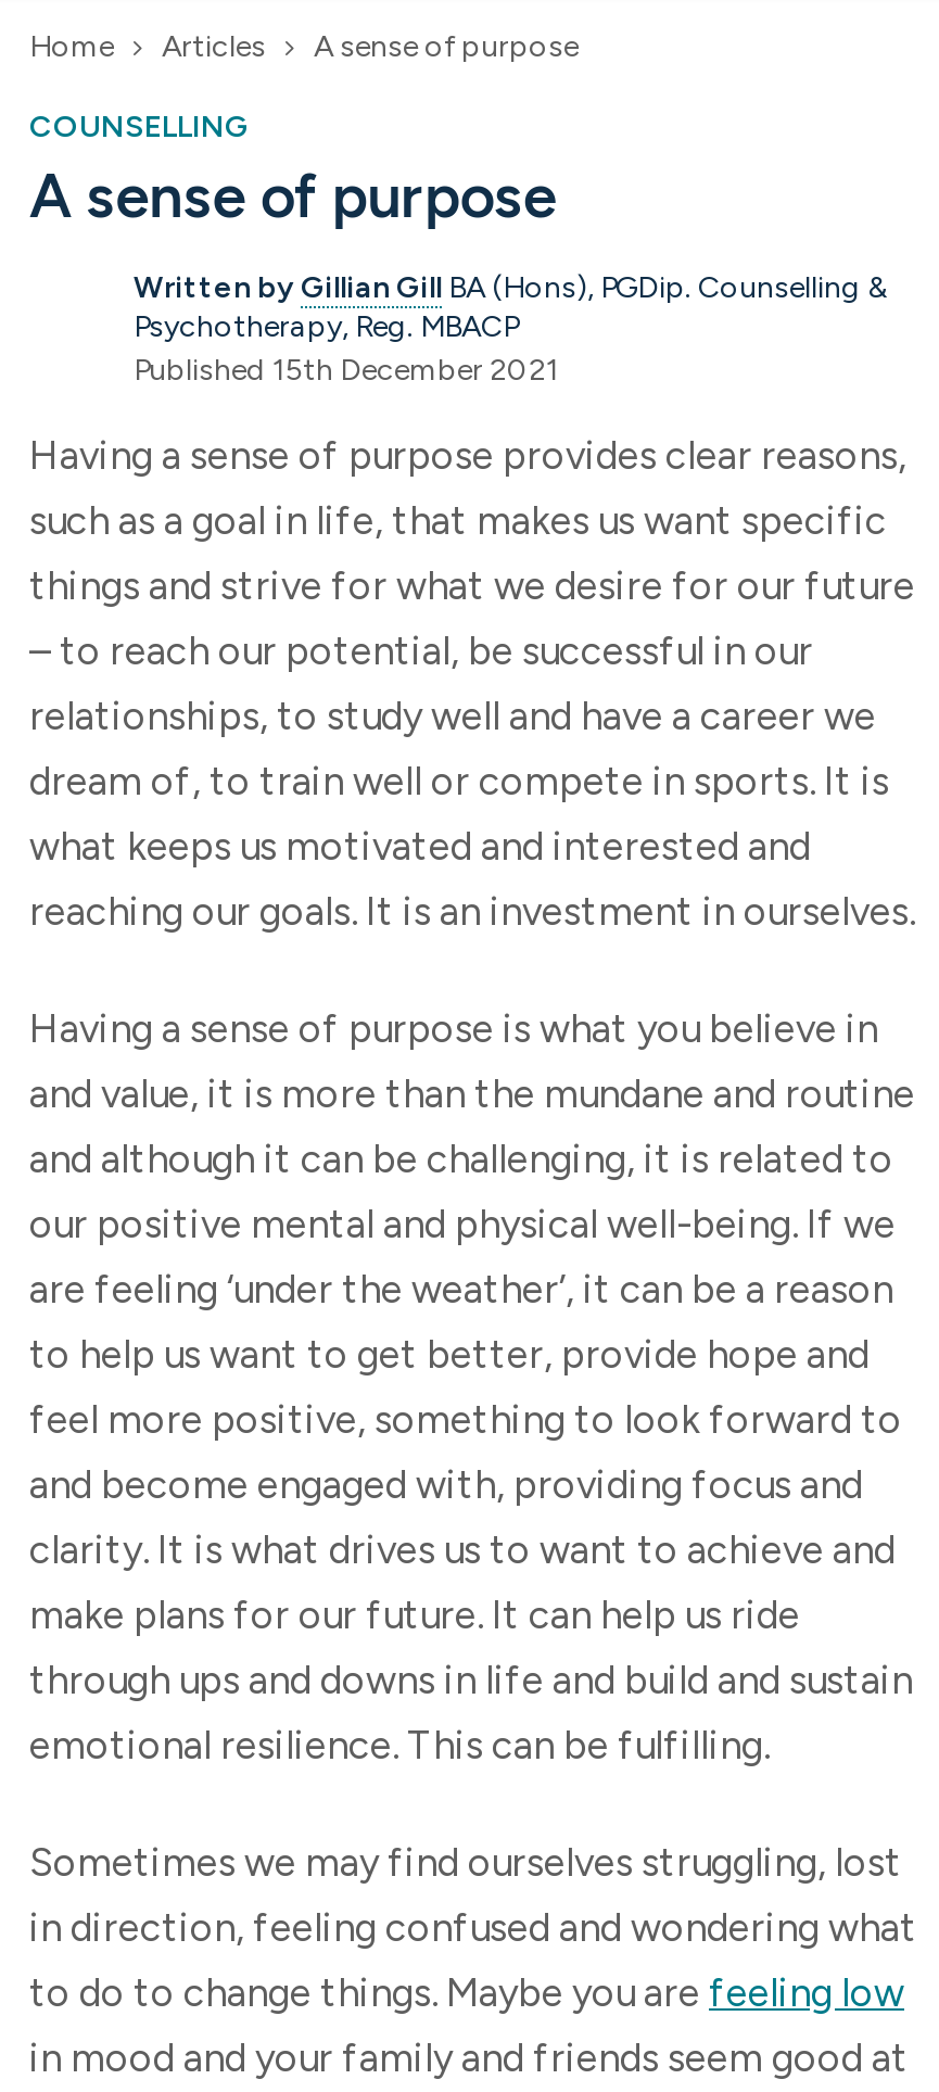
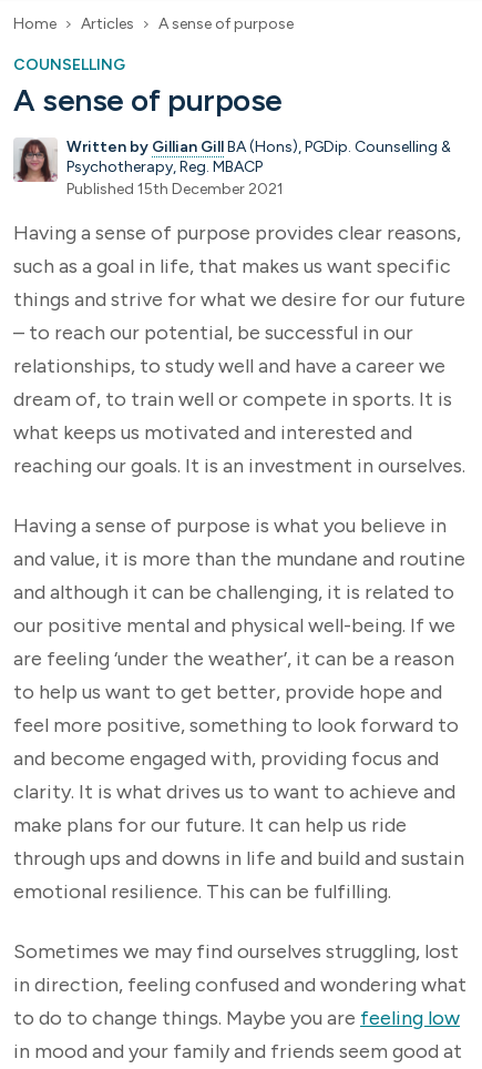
none -> [12,138,59,183] [image]

